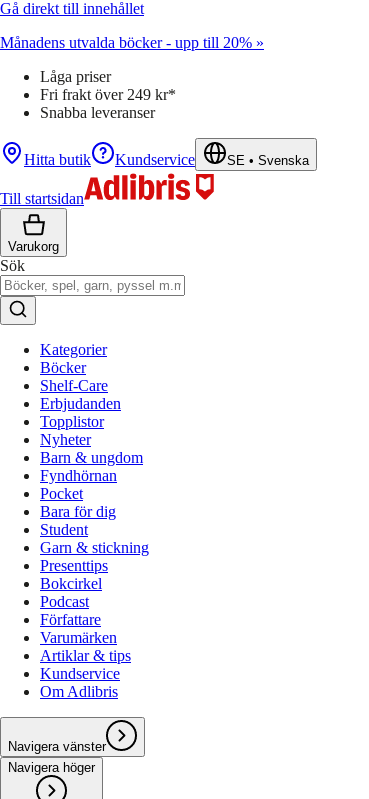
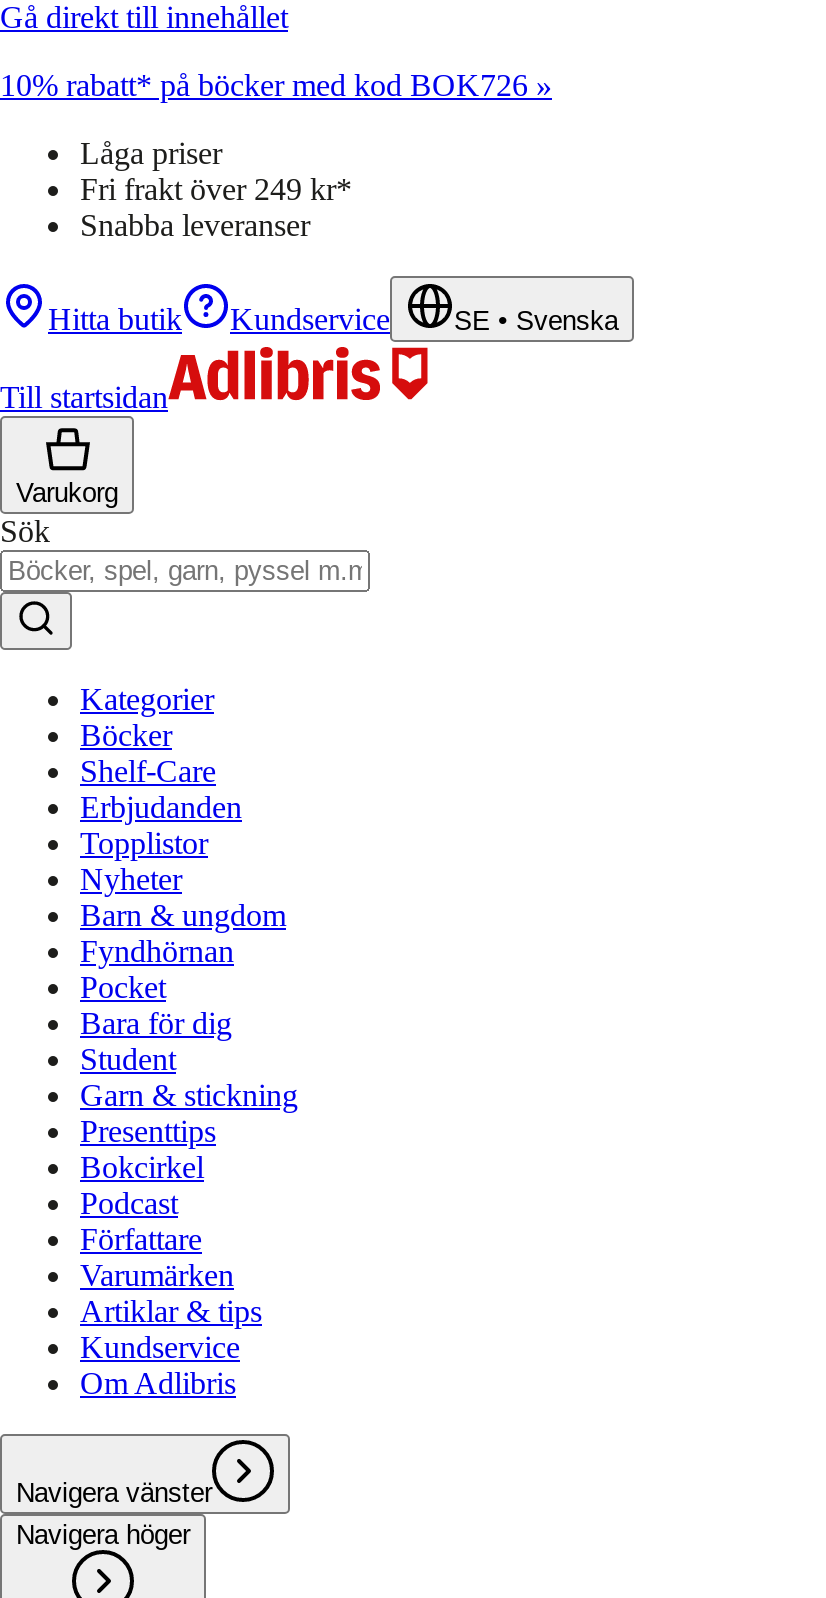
[0,34,264,51] Månadens utvalda böcker - upp till 20% » -> [0,68,552,102] 10% rabatt* på böcker med kod BOK726 »

